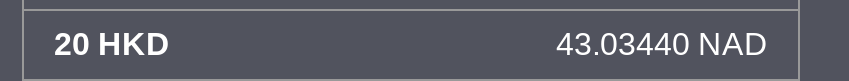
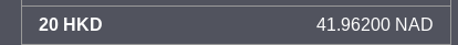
[556,27,768,61] 43.03440 NAD -> [316,15,434,34] 41.96200 NAD

